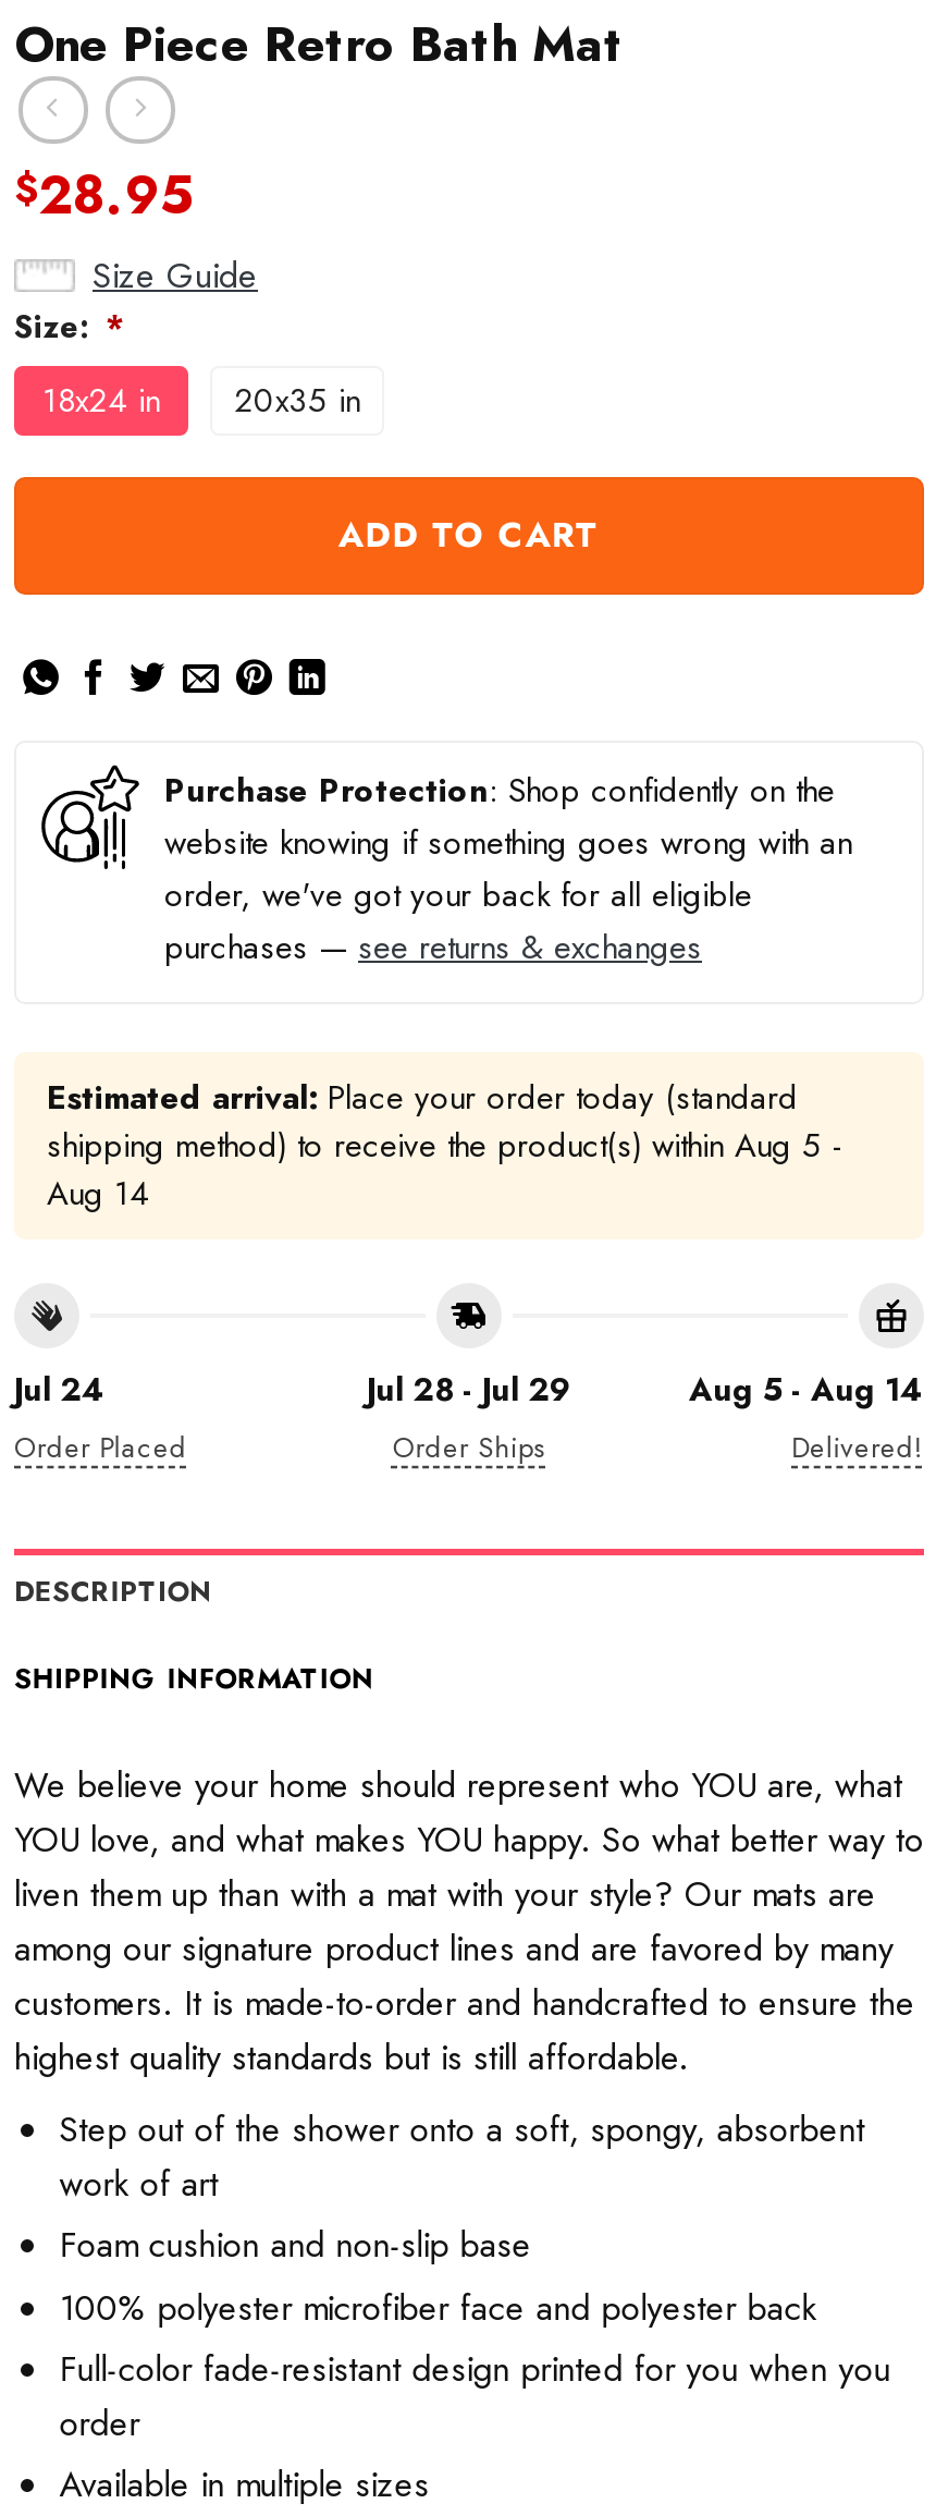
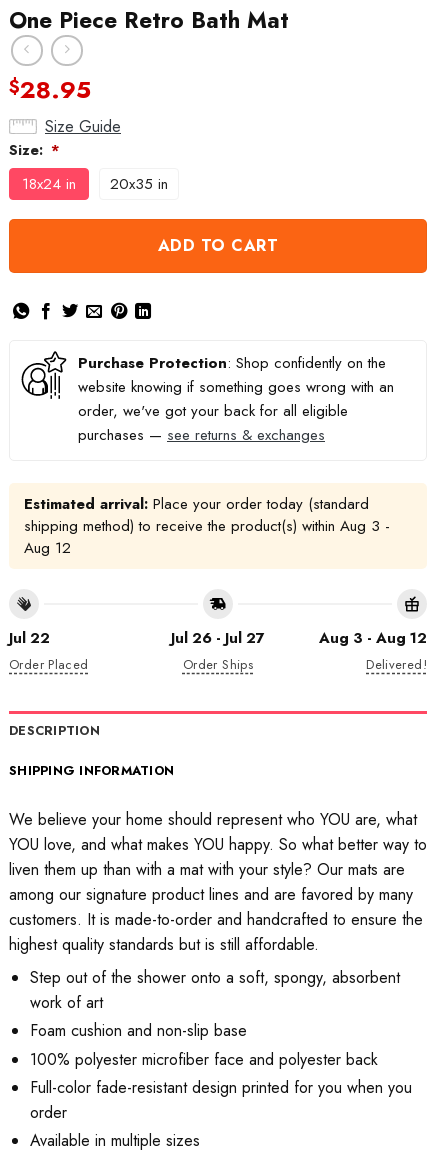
[47,1122,843,1170] shipping method) to receive the product(s) within Aug 5 - -> [24,515,390,537] shipping method) to receive the product(s) within Aug 3 -
[47,1170,149,1217] Aug 14 -> [24,537,71,559] Aug 12
[14,1366,106,1412] Jul 24 -> [9,627,50,648] Jul 22
[367,1366,571,1412] Jul 28 - Jul 29 -> [171,627,265,648] Jul 26 - Jul 27
[689,1366,924,1412] Aug 5 - Aug 14 -> [319,627,427,648] Aug 3 - Aug 12

